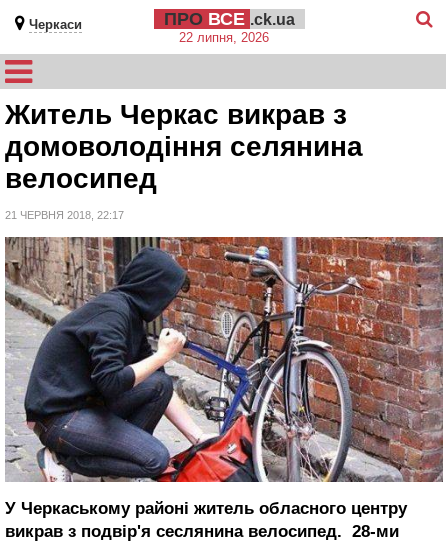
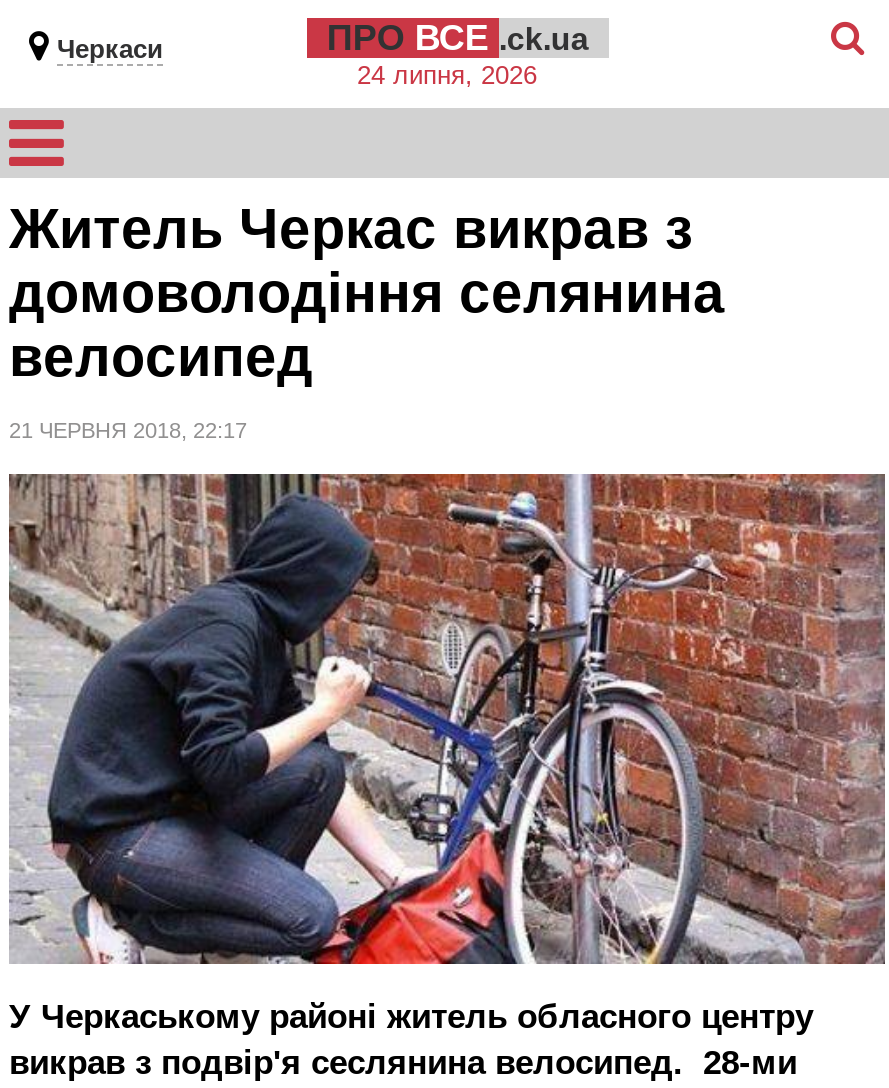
[179,30,269,45] 22 липня, 2026 -> [357,60,537,90] 24 липня, 2026

